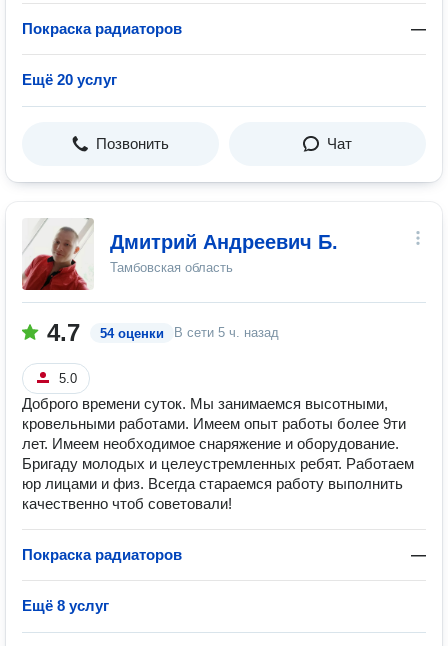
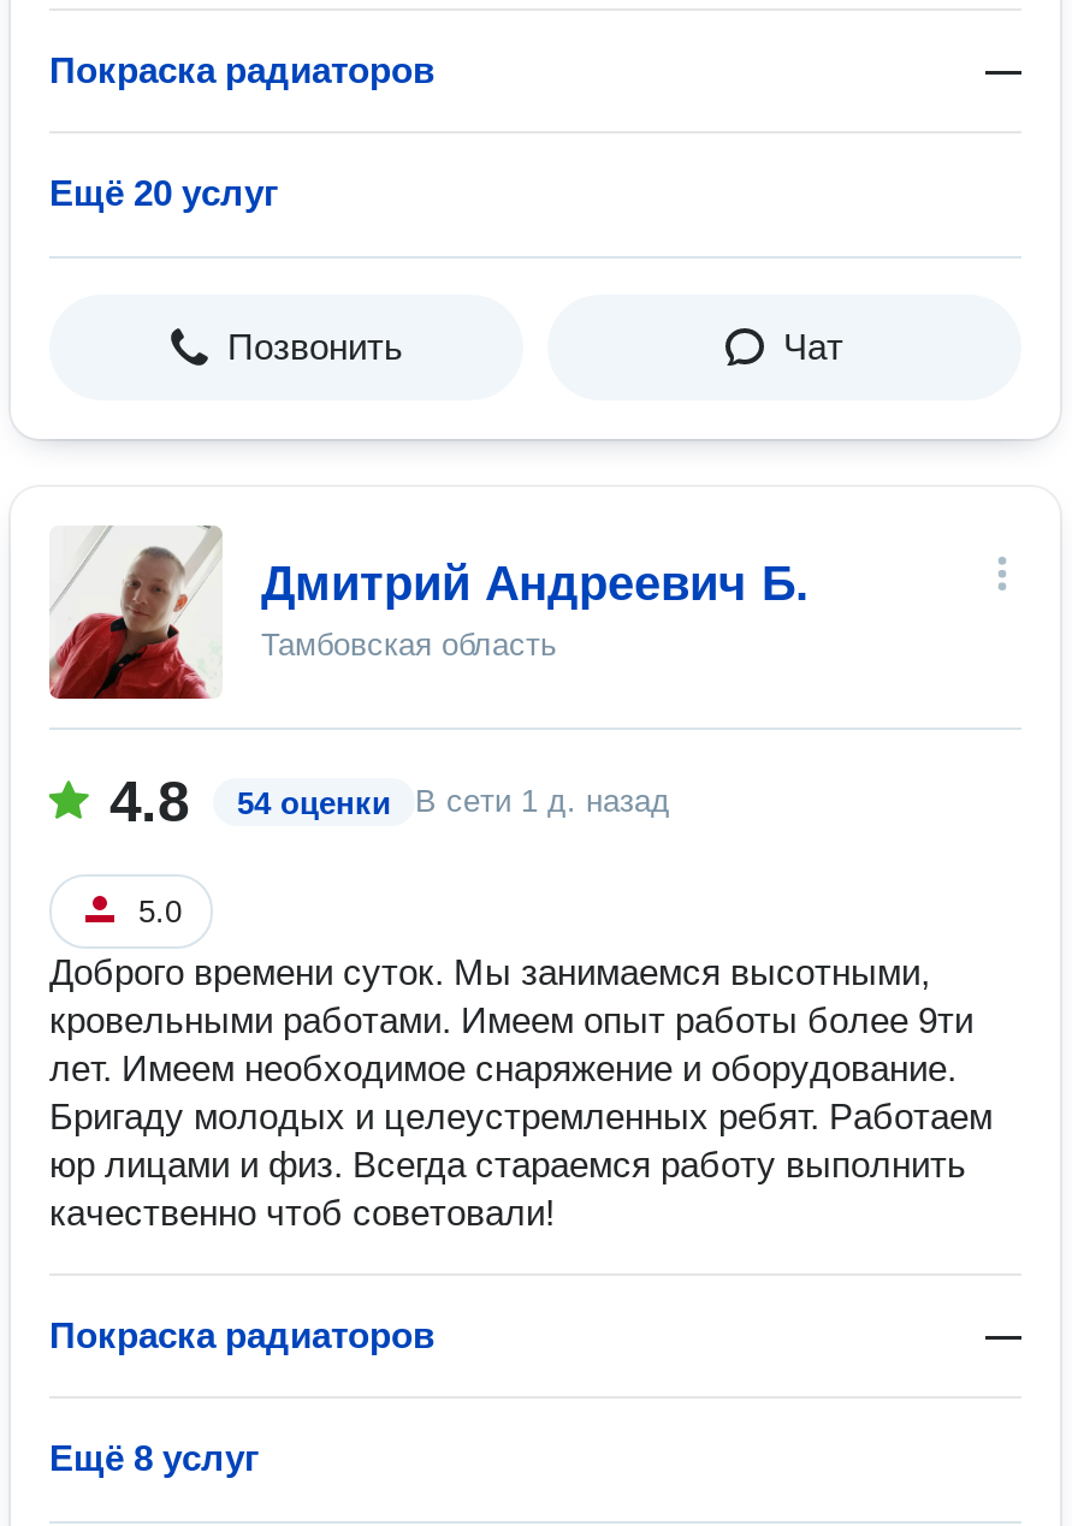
[47,319,80,346] 4.7 -> [109,768,189,833] 4.8
[174,325,279,340] В сети 5 ч. назад -> [415,783,670,819] В сети 1 д. назад

